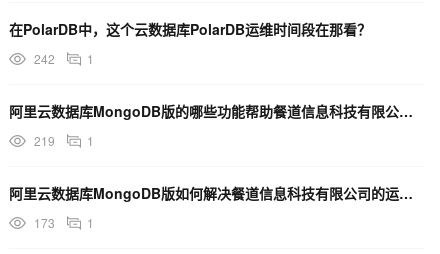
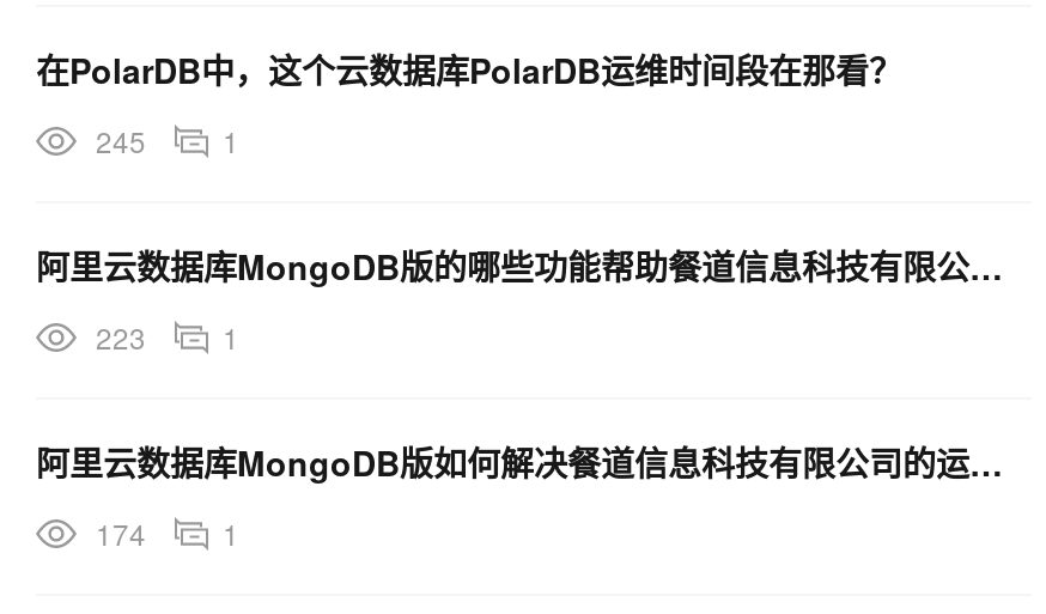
[34,50,94,67] 242 1 -> [96,120,239,160] 245 1
[34,132,94,149] 219 1 -> [96,316,239,357] 223 1
[34,214,94,231] 173 1 -> [96,512,239,553] 174 1

